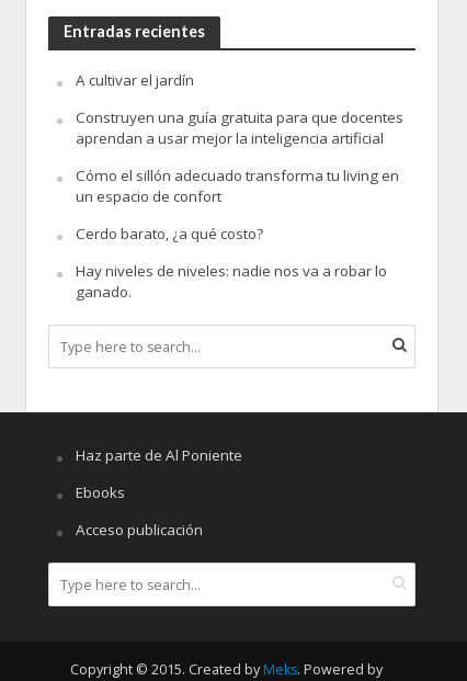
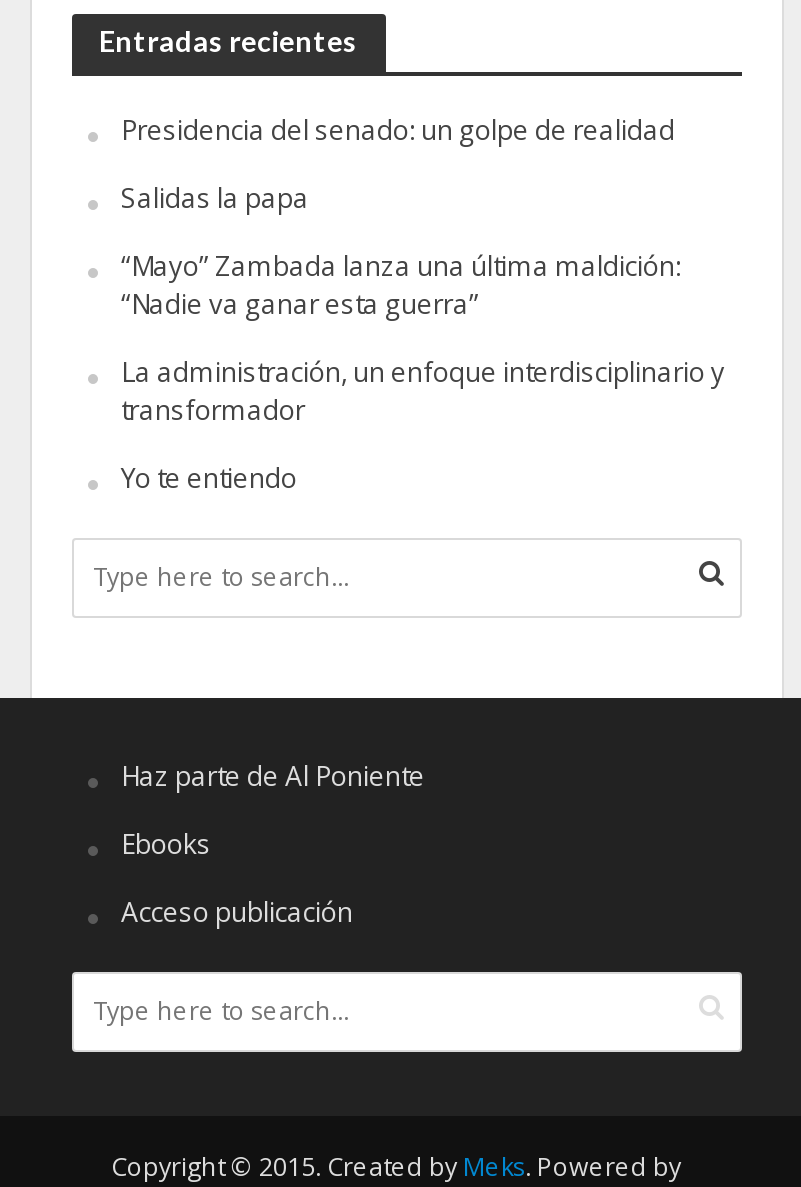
[75,70,193,90] A cultivar el jardín -> [121,111,675,147] Presidencia del senado: un golpe de realidad
[75,108,403,148] Construyen una guía gratuita para que docentes | aprendan a usar mejor la inteligencia artificial -> [121,179,309,215] Salidas la papa
[75,166,398,206] Cómo el sillón adecuado transforma tu living en | un espacio de confort -> [121,247,681,321] “Mayo” Zambada lanza una última maldición: | “Nadie va ganar esta guerra”
[75,224,263,244] Cerdo barato, ¿a qué costo? -> [121,353,725,427] La administración, un enfoque interdisciplinario y | transformador
[75,261,386,302] Hay niveles de niveles: nadie nos va a robar lo | ganado. -> [121,459,297,495] Yo te entiendo

